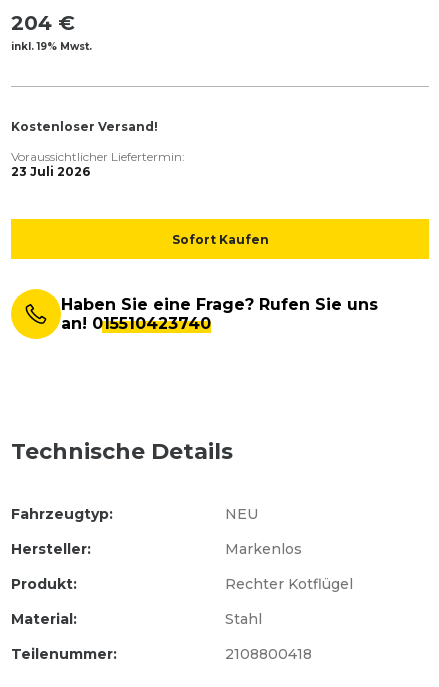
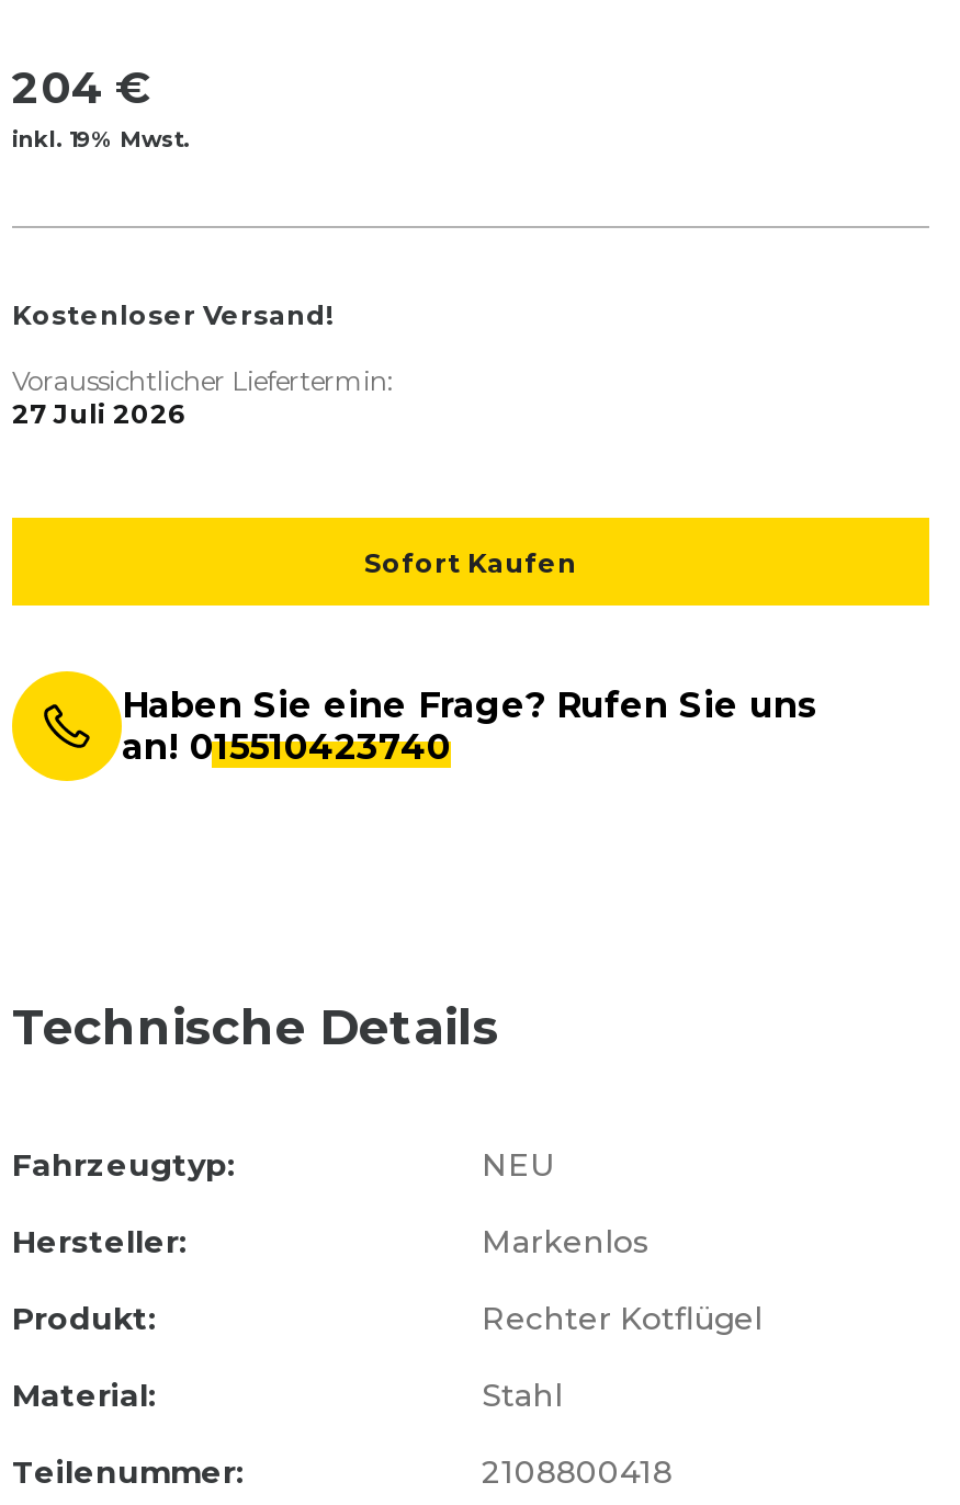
[11,164,90,179] 23 Juli 2026 -> [12,398,185,430] 27 Juli 2026

